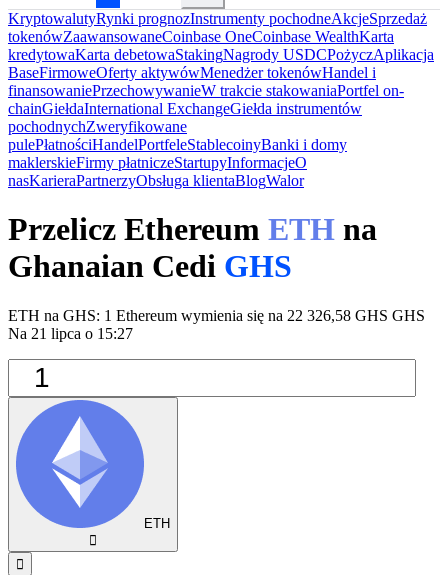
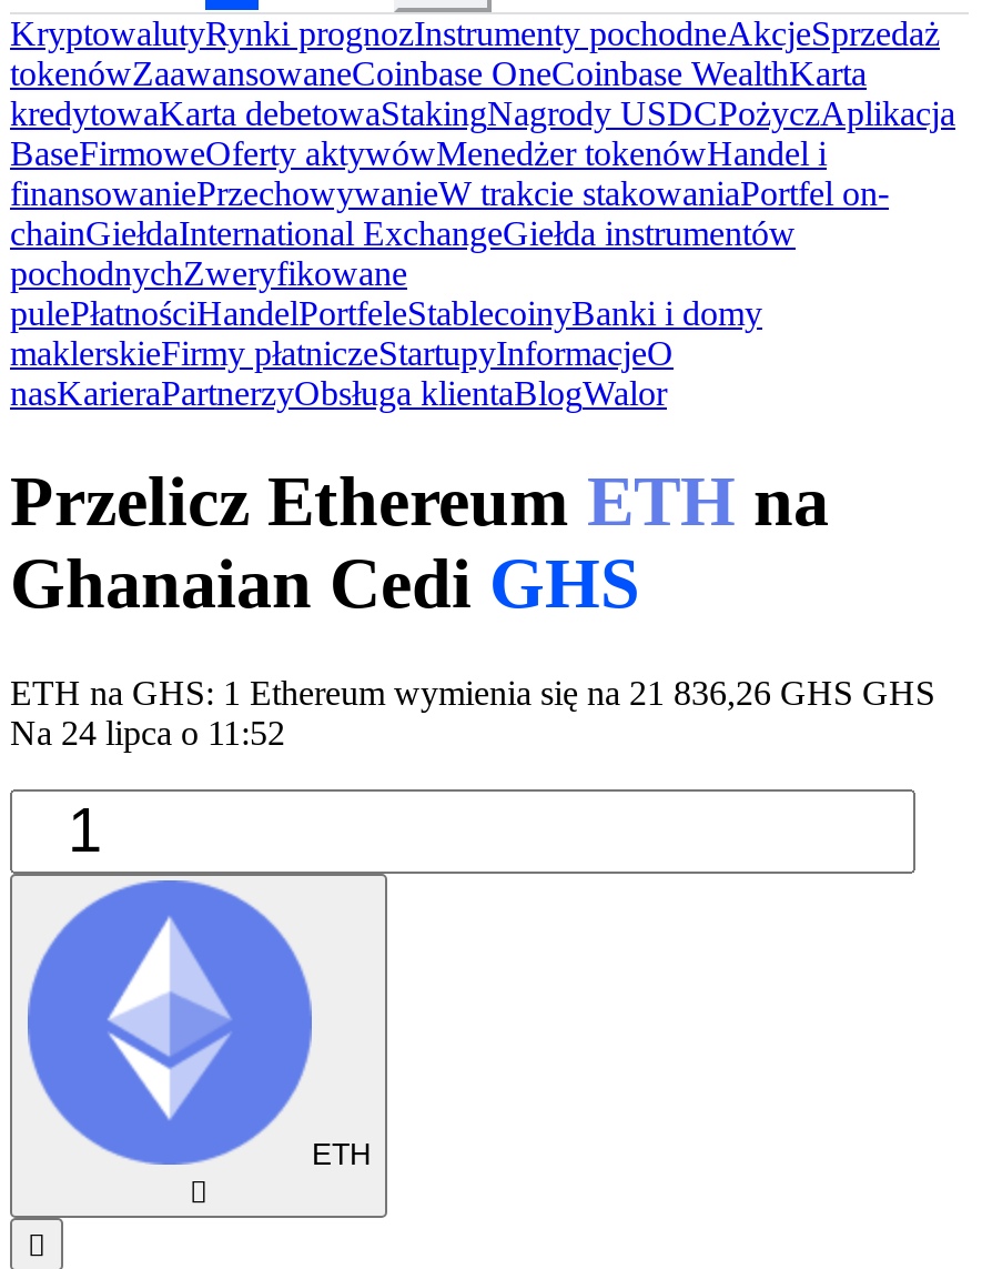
[8,307,425,324] ETH na GHS: 1 Ethereum wymienia się na 22 326,58 GHS GHS -> [10,674,935,711] ETH na GHS: 1 Ethereum wymienia się na 21 836,26 GHS GHS
[8,325,133,342] Na 21 lipca o 15:27 -> [10,714,285,751] Na 24 lipca o 11:52

